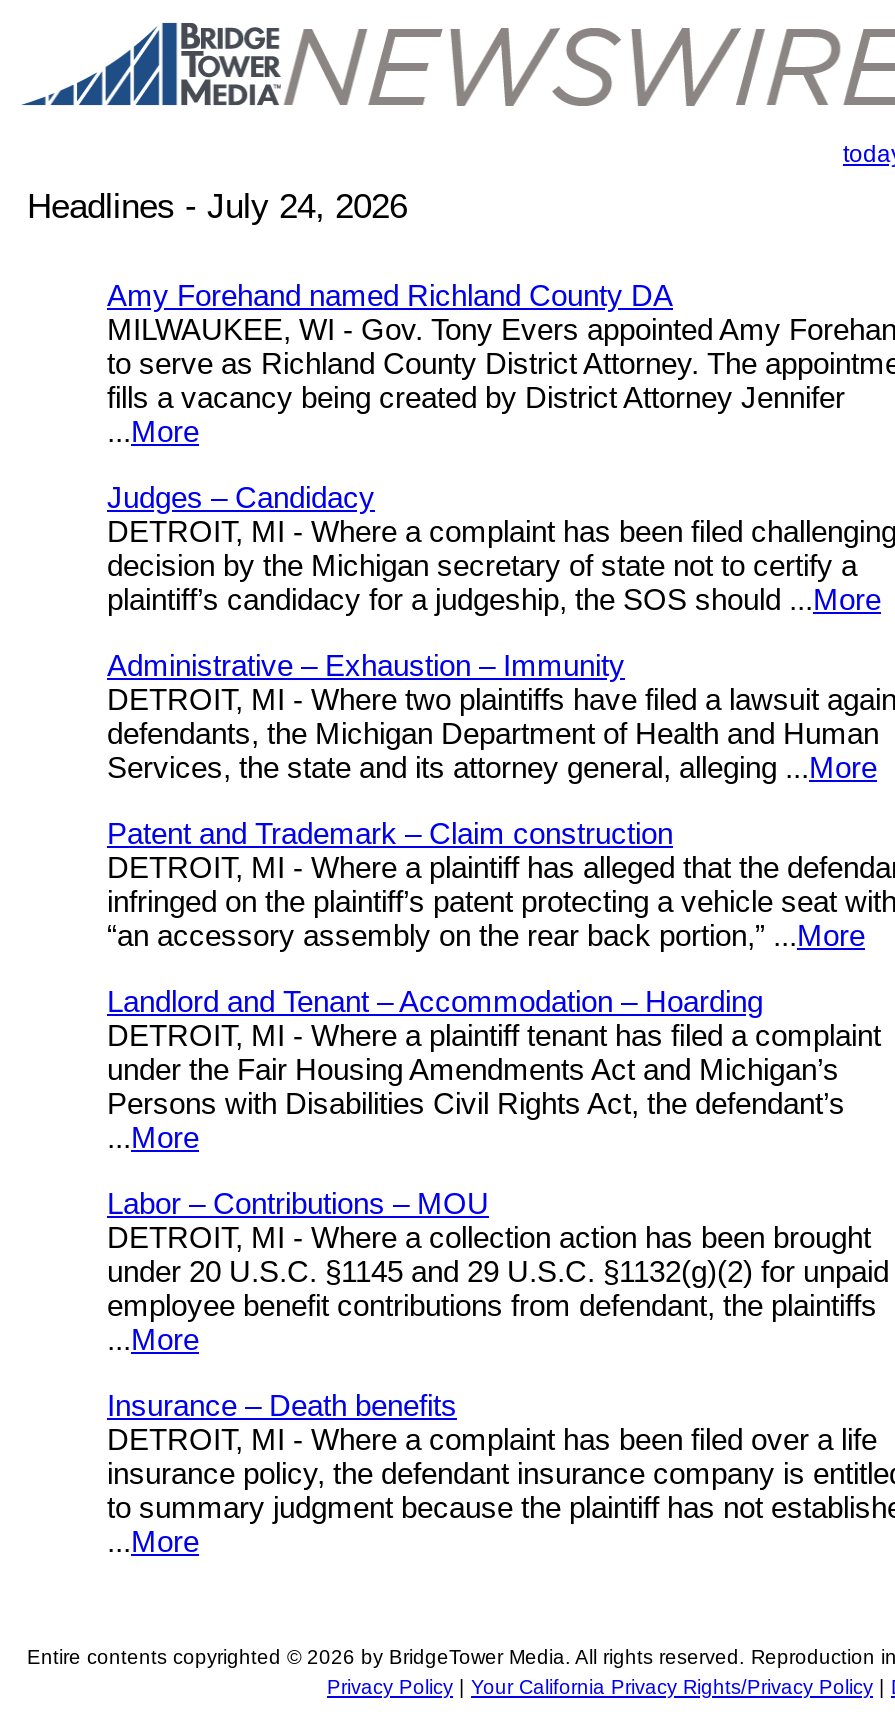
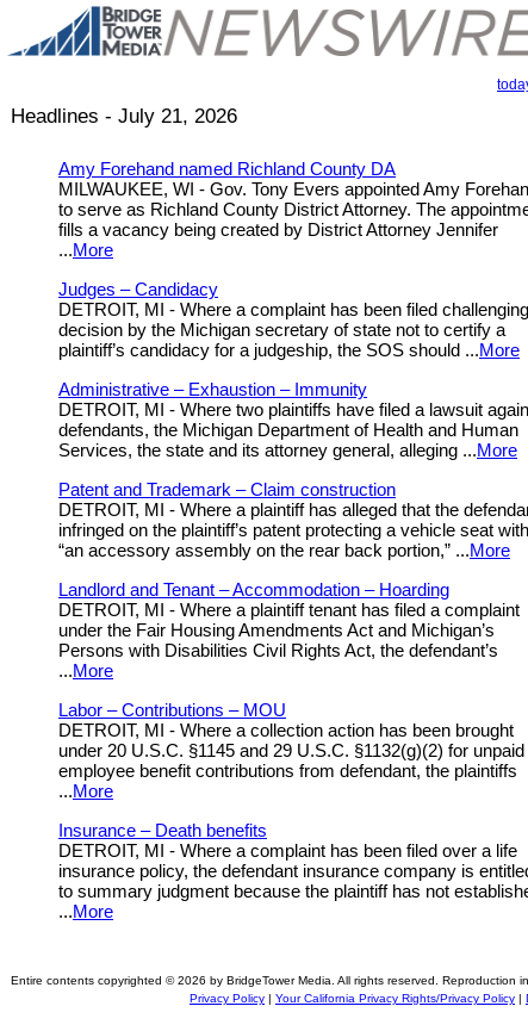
[27,186,407,226] Headlines - July 24, 2026 -> [11,104,237,128] Headlines - July 21, 2026

